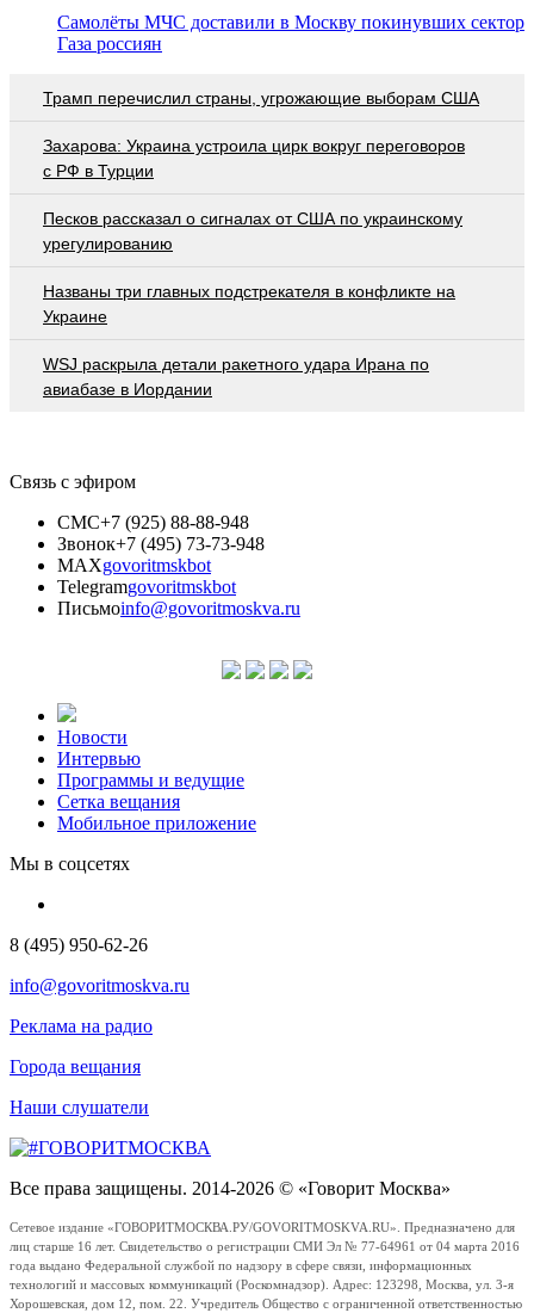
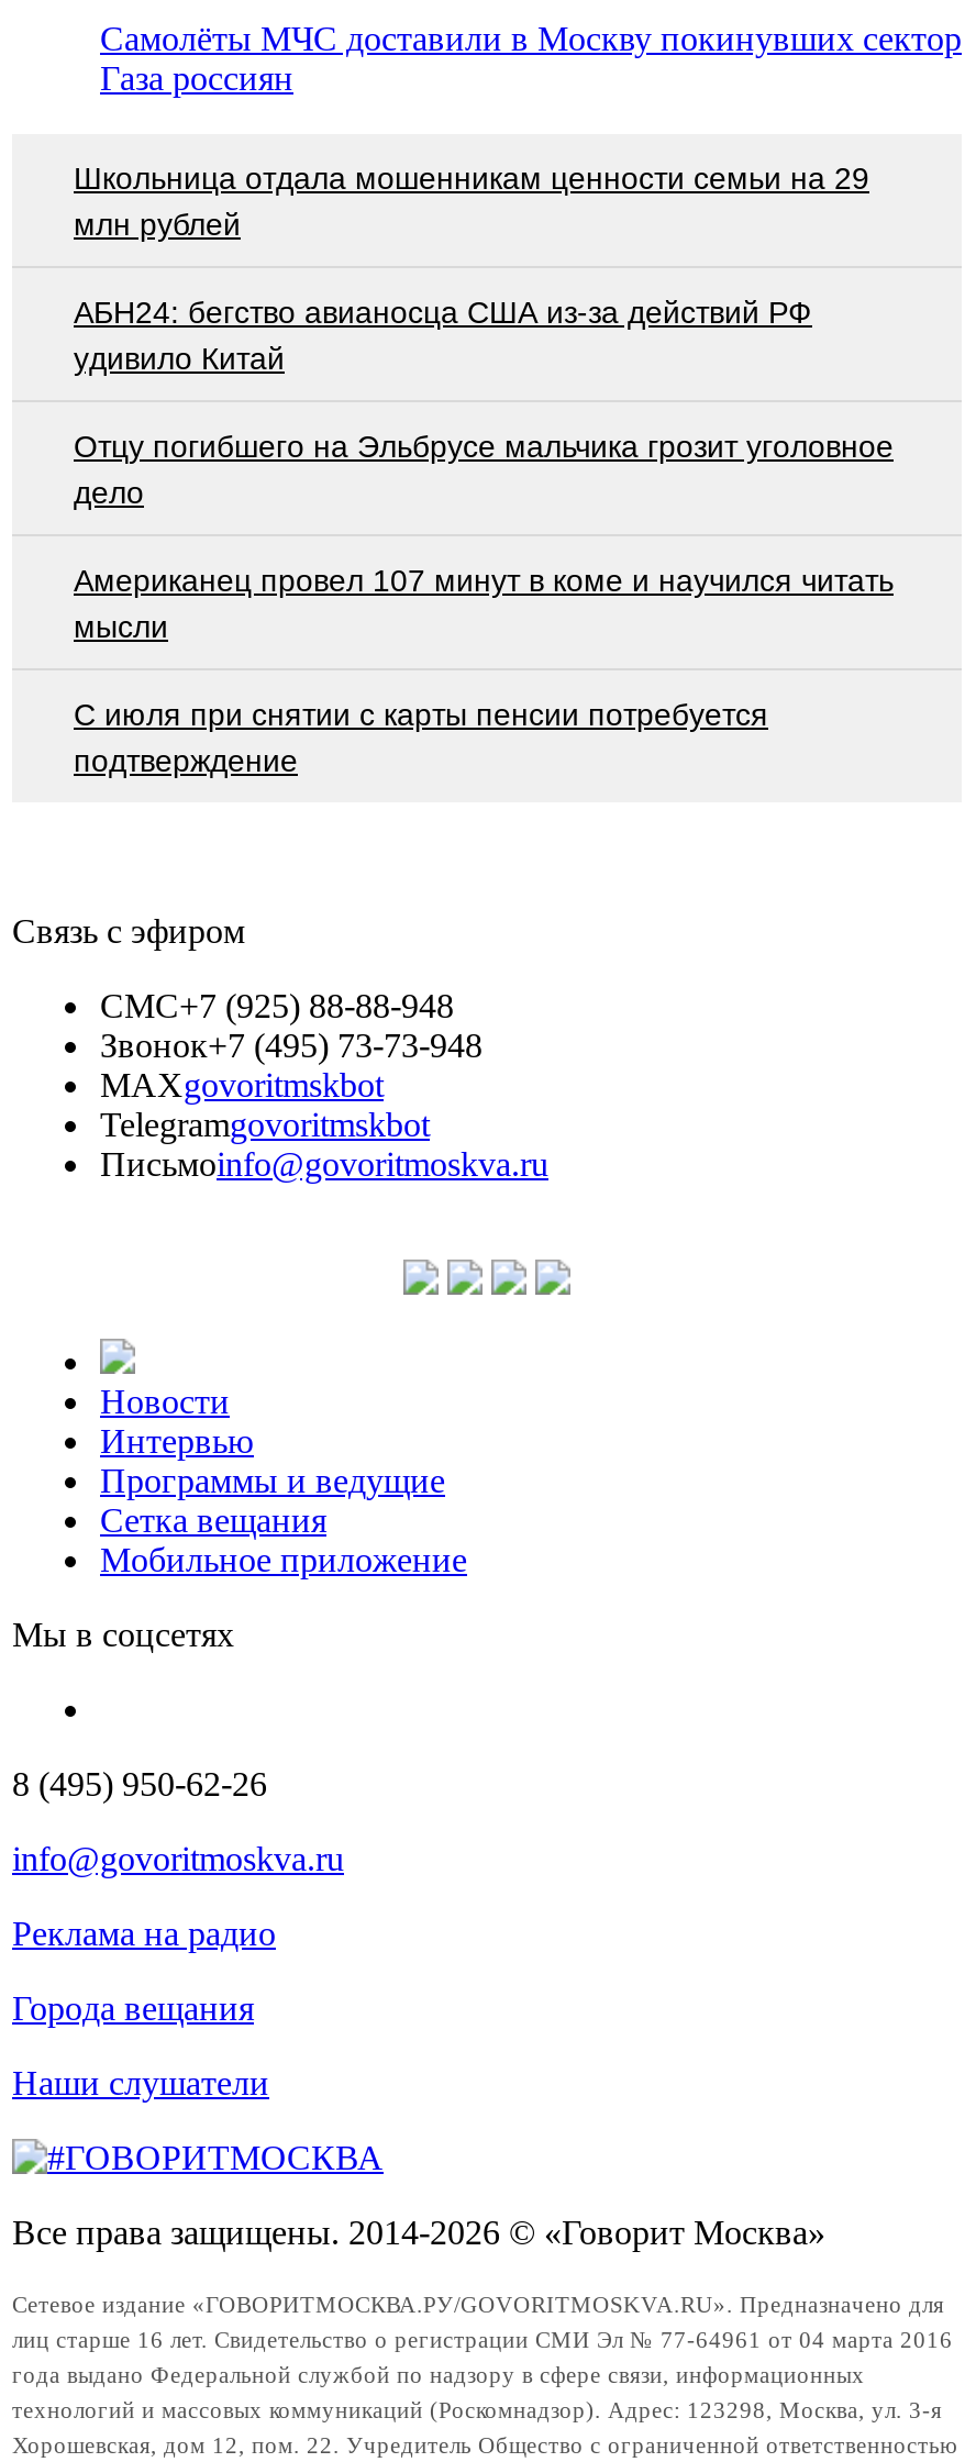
[43,88,479,107] Трамп перечислил страны, угрожающие выборам США -> [74,160,869,241] Школьница отдала мошенникам ценности семьи на 29 | млн рублей
[43,136,465,180] Захарова: Украина устроила цирк вокруг переговоров | с РФ в Турции -> [74,294,812,375] АБН24: бегство авианосца США из-за действий РФ | удивило Китай
[43,208,462,253] Песков рассказал о сигналах от США по украинскому | урегулированию -> [74,428,894,509] Отцу погибшего на Эльбрусе мальчика грозит уголовное | дело
[43,281,455,325] Названы три главных подстрекателя в конфликте на | Украине -> [74,562,894,643] Американец провел 107 минут в коме и научился читать | мысли
[43,354,429,398] WSJ раскрыла детали ракетного удара Ирана по | авиабазе в Иордании -> [74,696,768,777] С июля при снятии с карты пенсии потребуется | подтверждение

